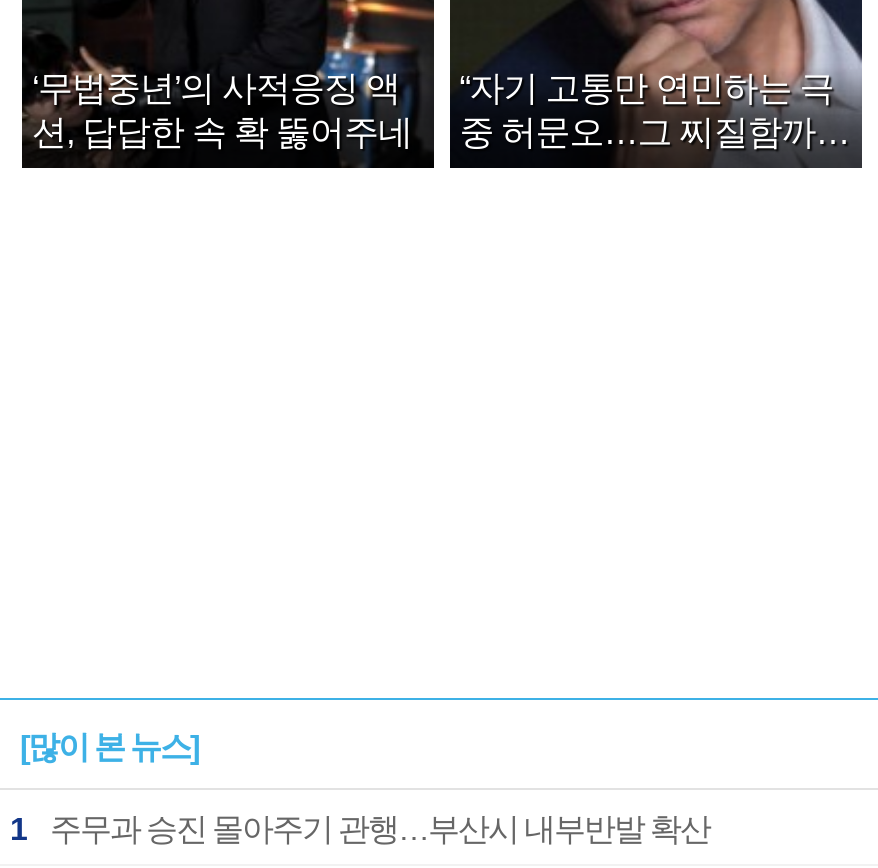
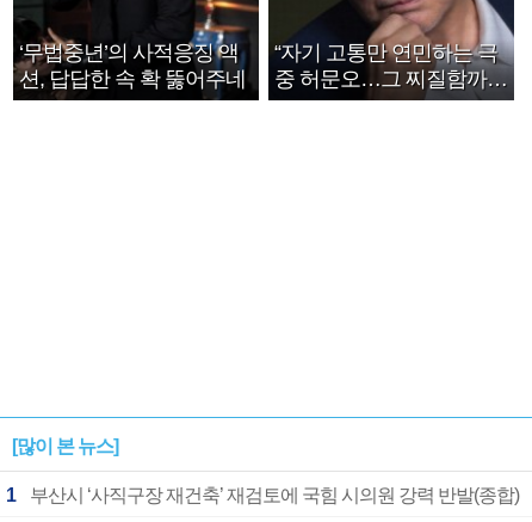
[50,812,710,846] 주무과 승진 몰아주기 관행…부산시 내부반발 확산 -> [30,485,519,505] 부산시 ‘사직구장 재건축’ 재검토에 국힘 시의원 강력 반발(종합)

